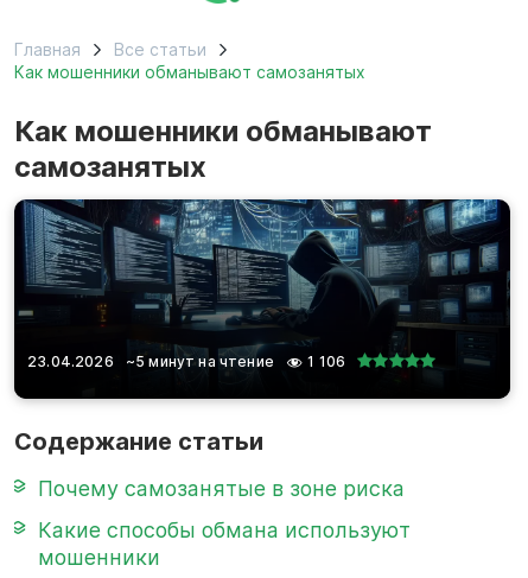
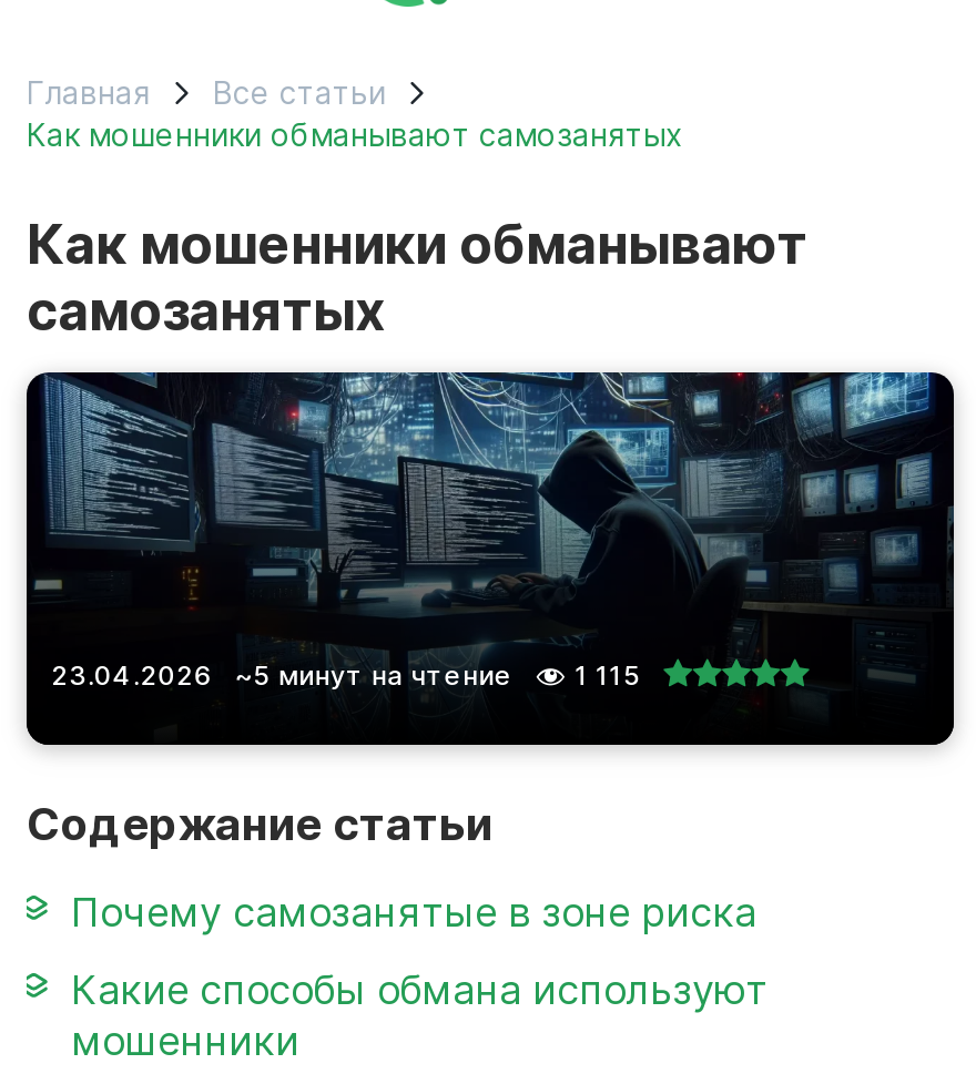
[27,352,345,370] 23.04.2026 ~5 минут на чтение 1 106 -> [51,658,641,691] 23.04.2026 ~5 минут на чтение 1 115

